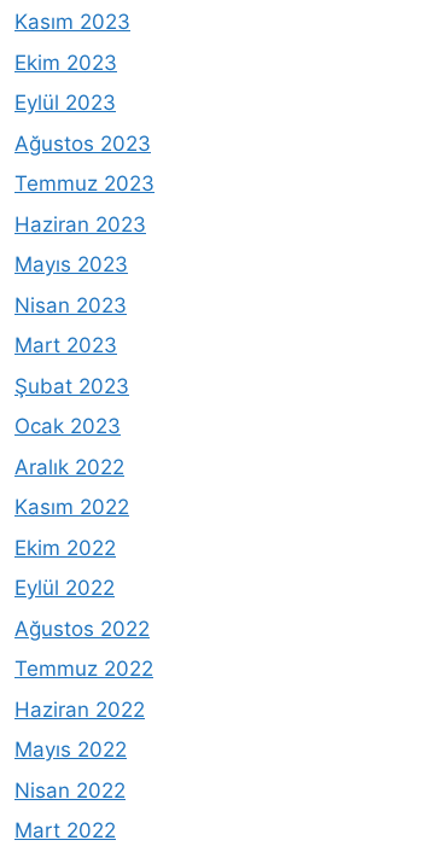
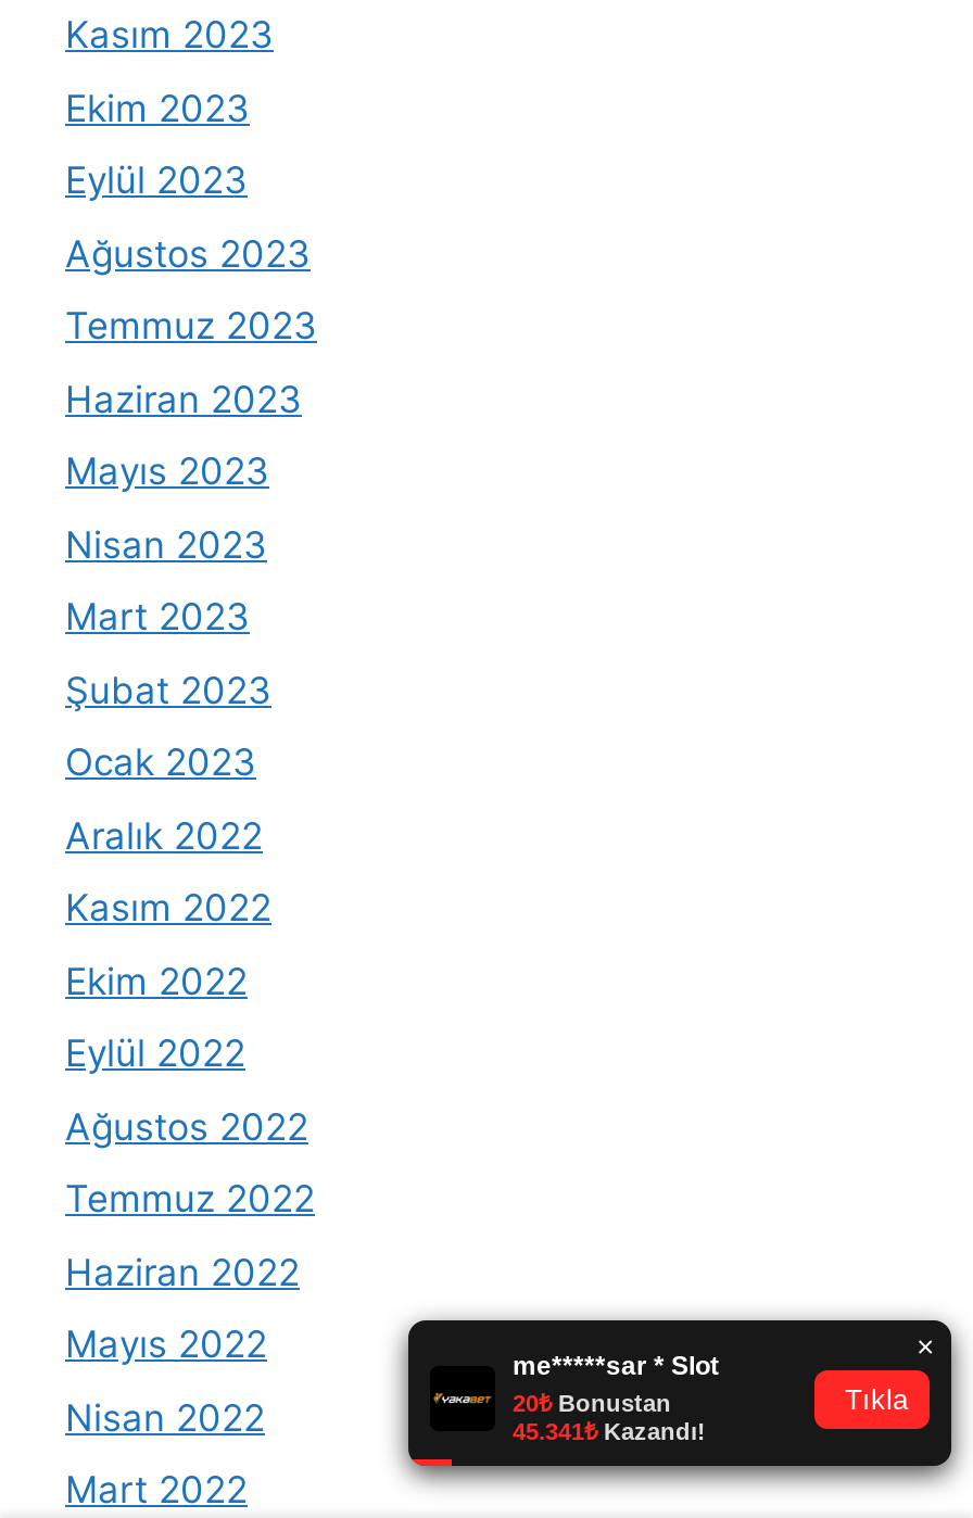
none -> [395,1316,964,1488] [image]

